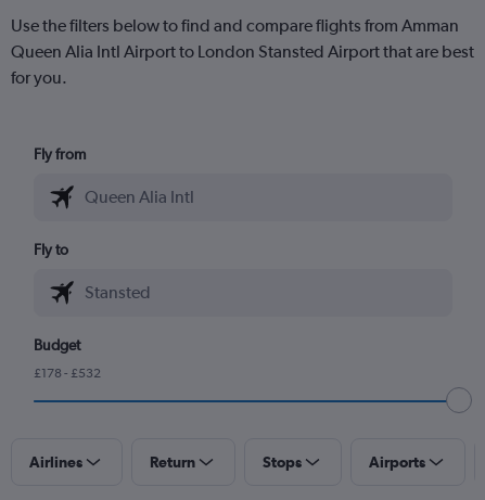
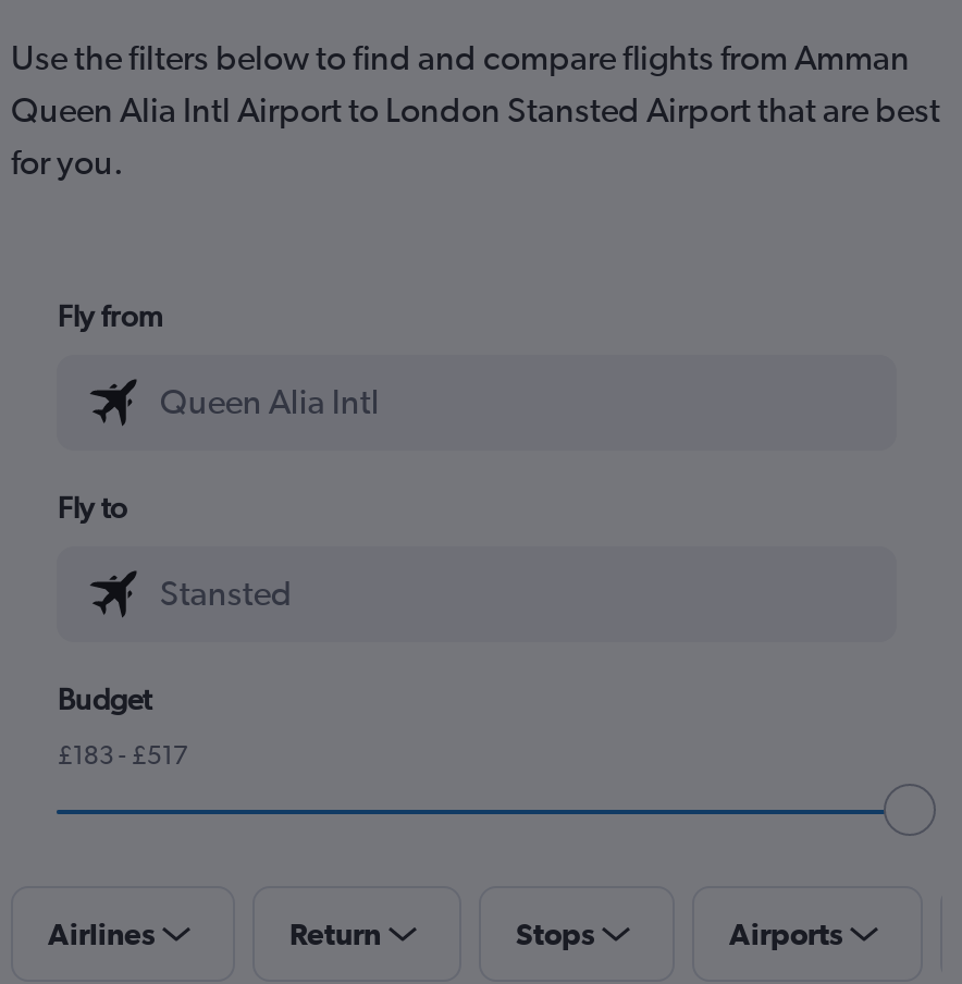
[34,365,101,380] £178 - £532 -> [57,740,188,770] £183 - £517

